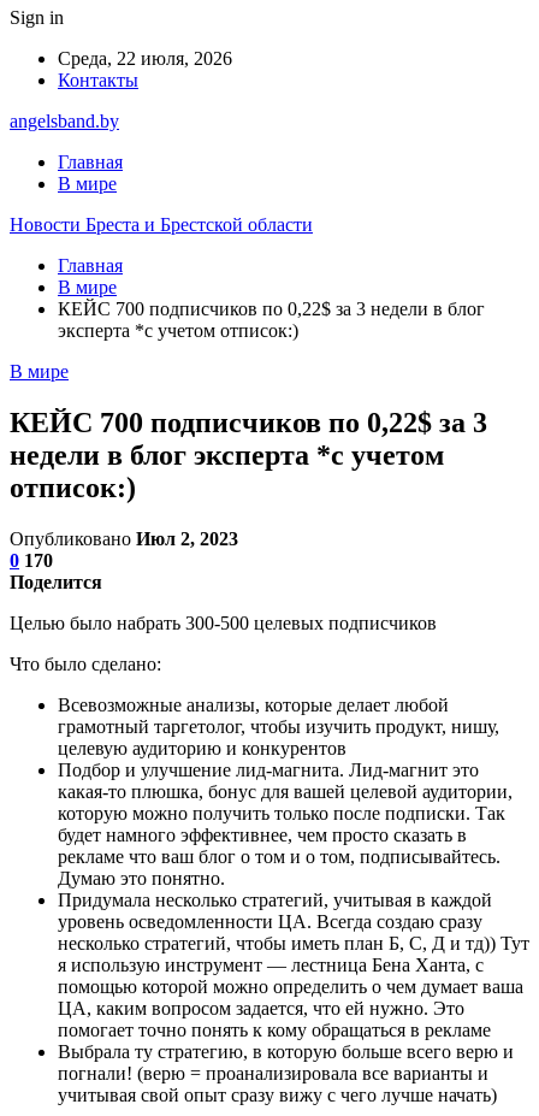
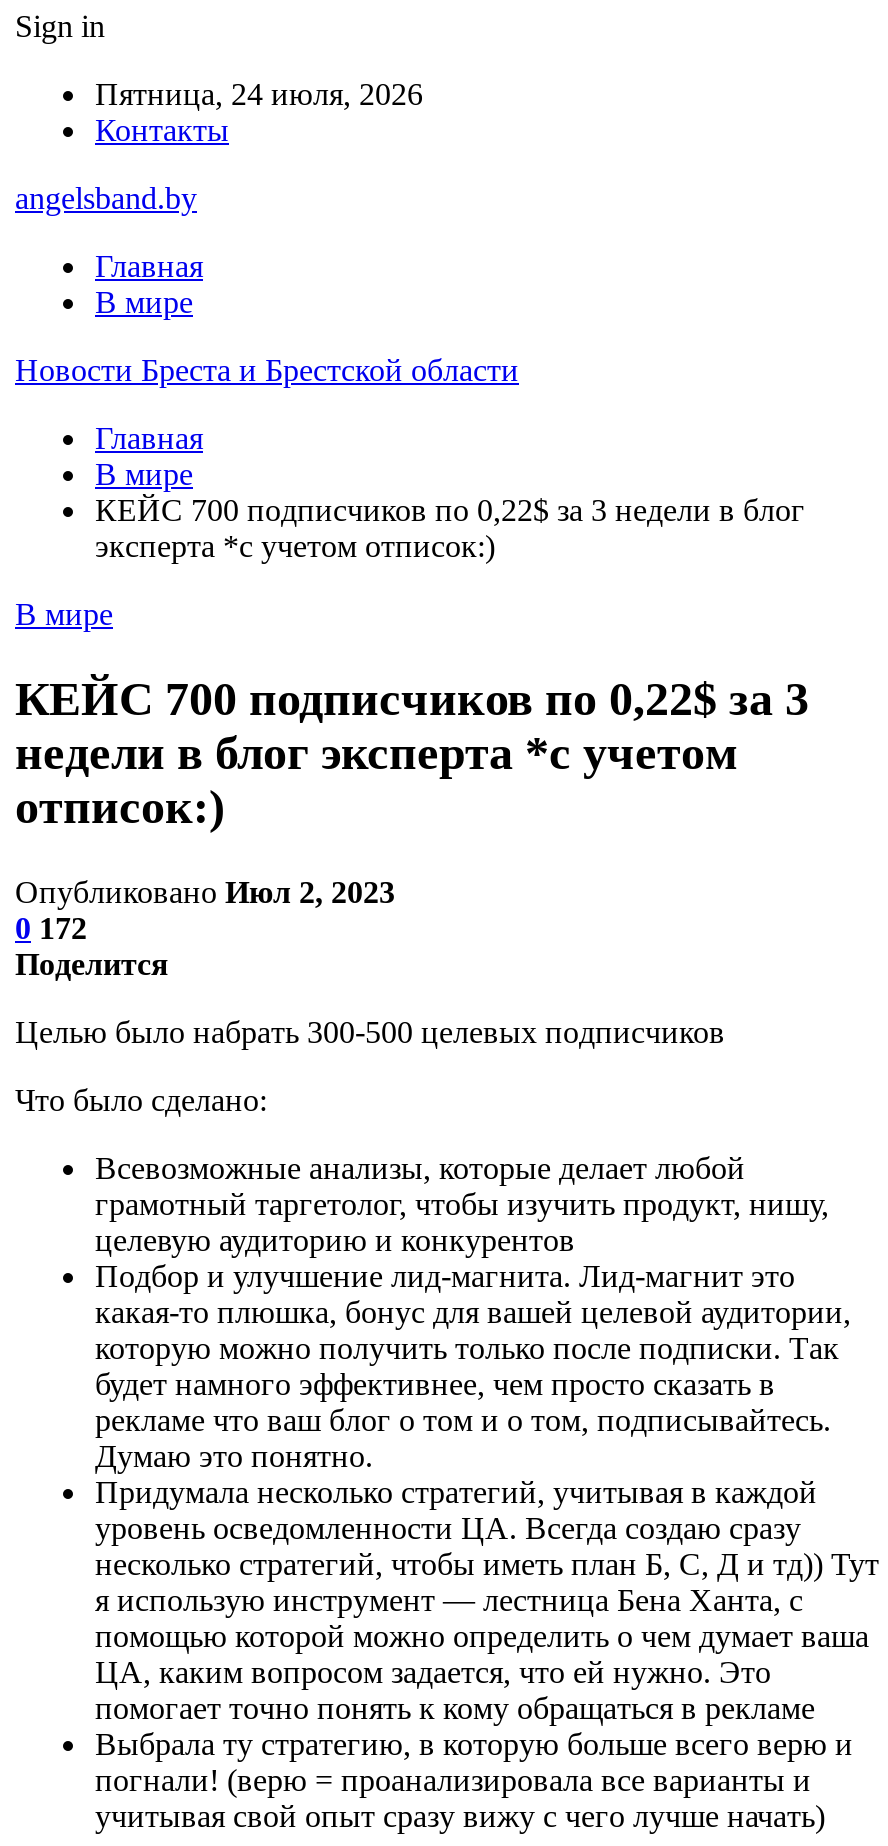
[58,48,232,69] Среда, 22 июля, 2026 -> [95,77,423,111] Пятница, 24 июля, 2026
[10,550,53,570] 0 170 -> [15,911,87,945] 0 172

